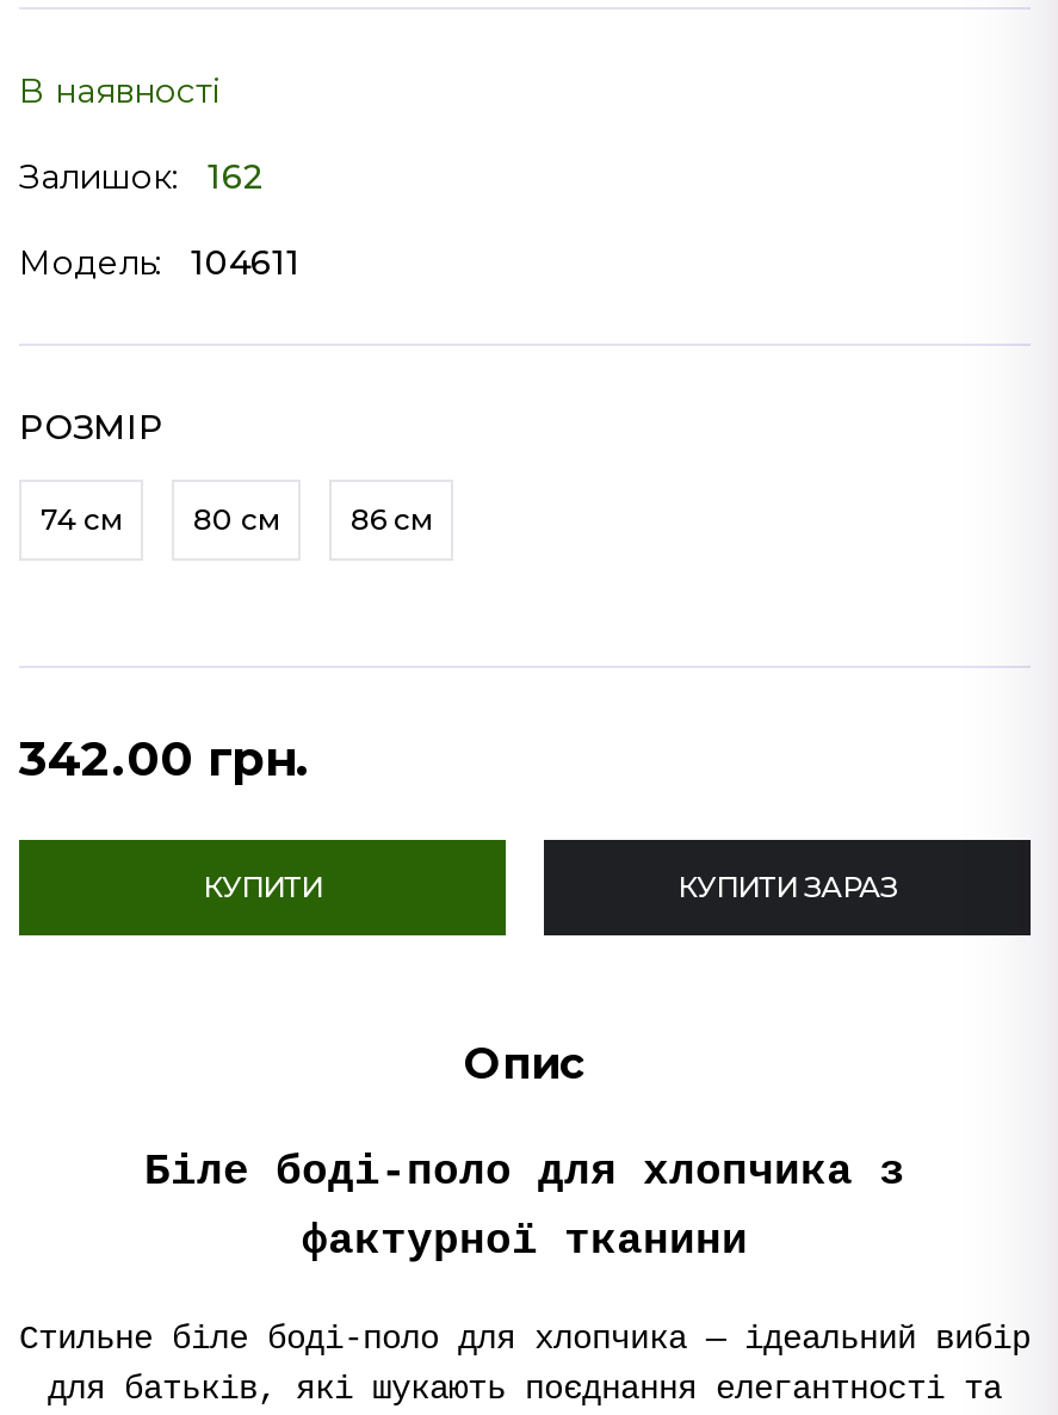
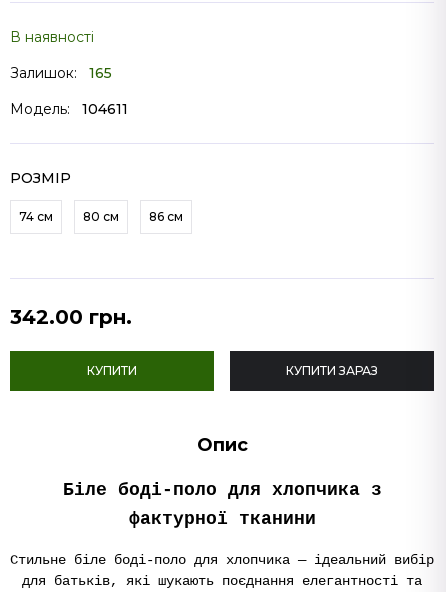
[19,154,265,197] Залишок: 162 -> [10,64,112,82] Залишок: 165

